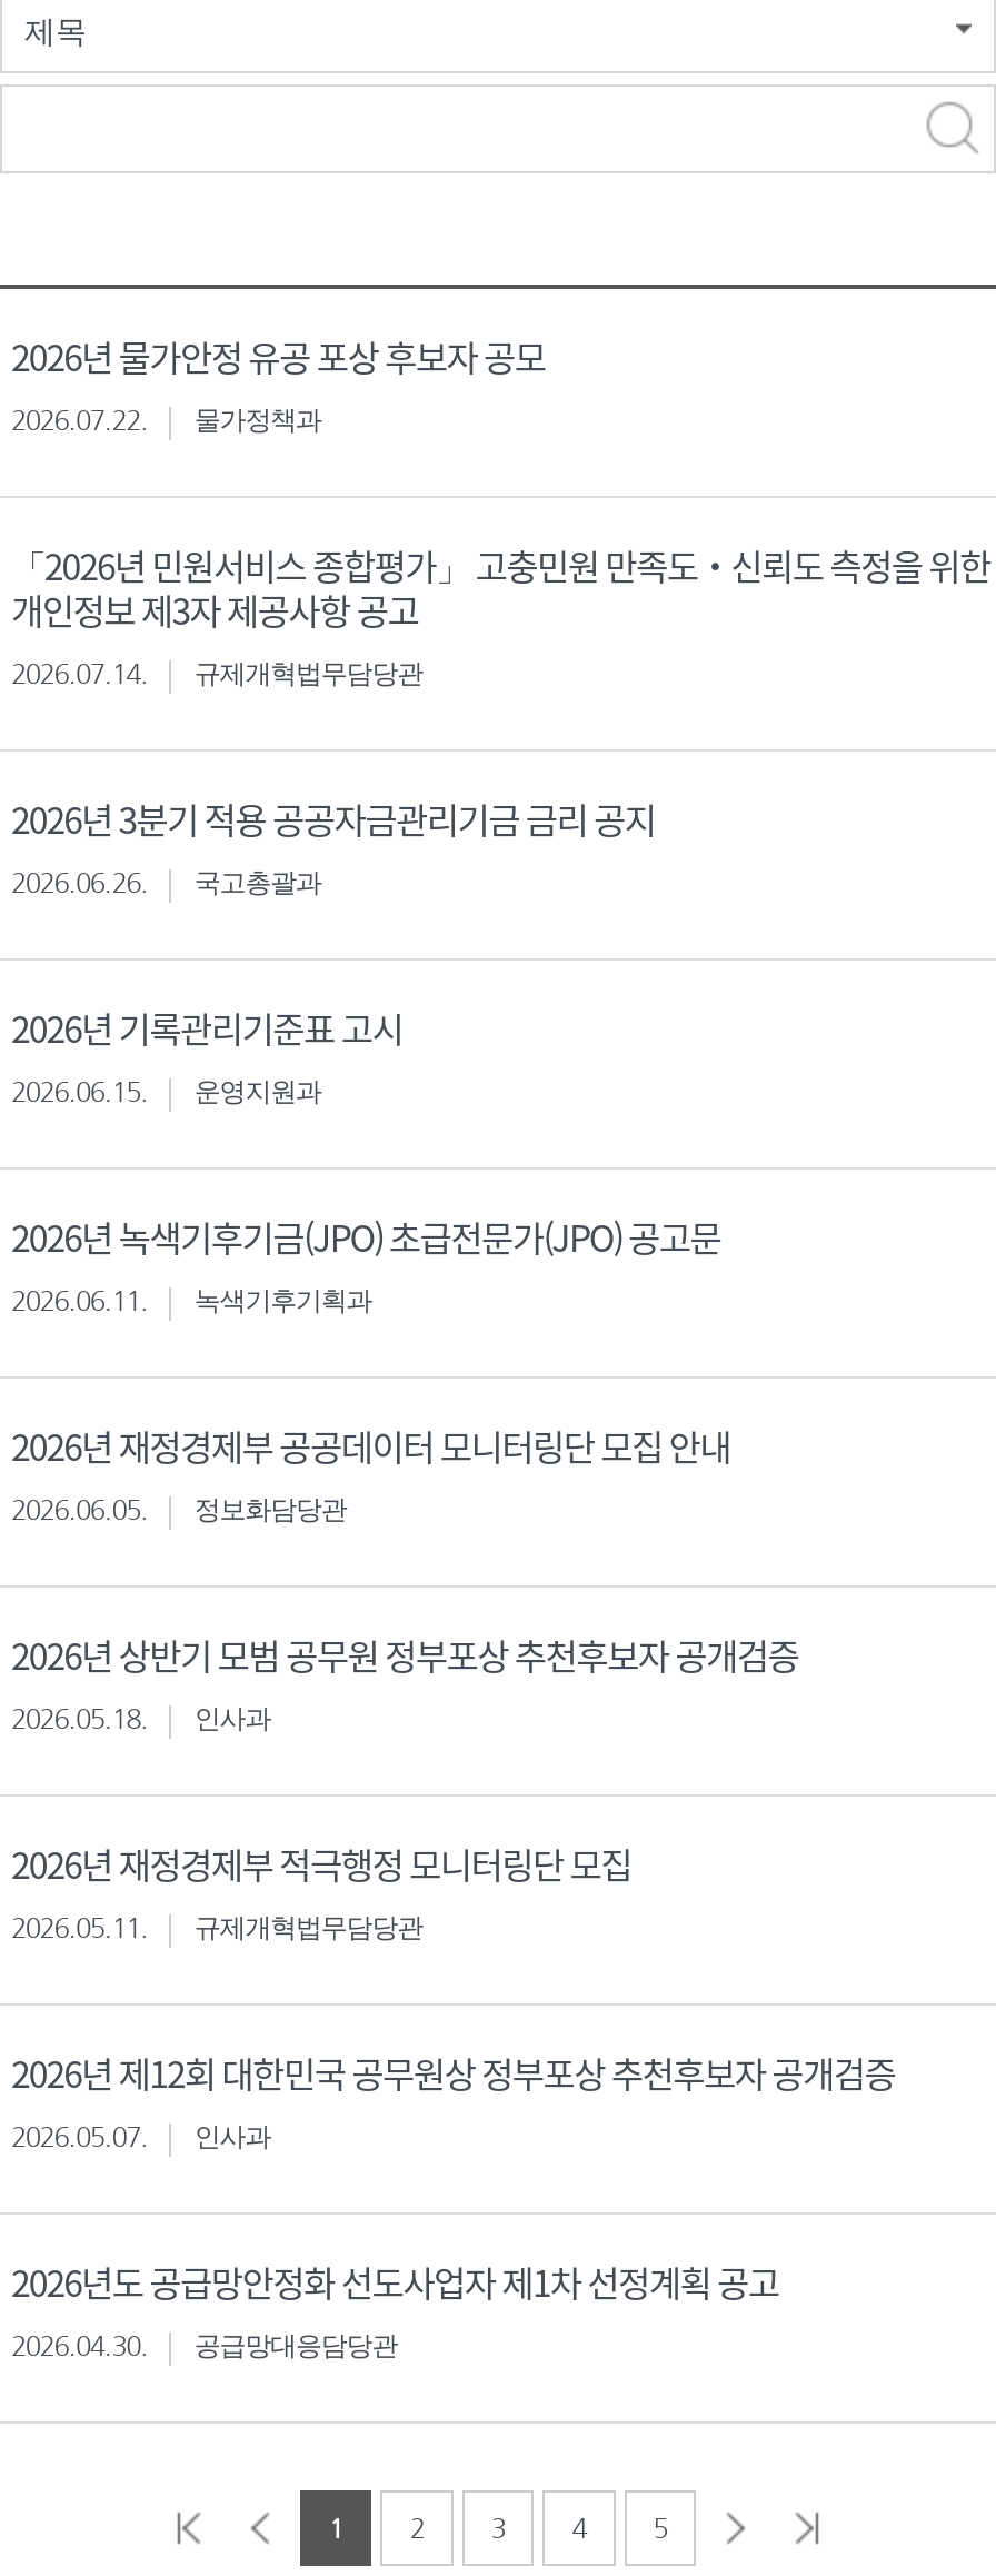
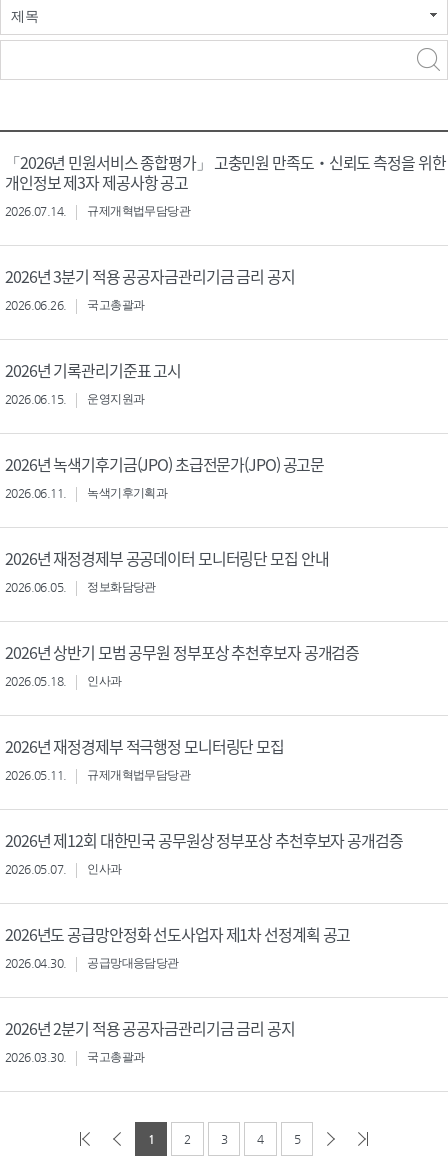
[11,330,545,437] 2026년 물가안정 유공 포상 후보자 공모 | 2026.07.22. | 물가정책과 -> none
moved [11,539,990,2362] -> [5,150,445,970]: 「2026년 민원서비스 종합평가」 고충민원 만족도‧신뢰도 측정을 위한 | 개인정보 제3자 제공사항 공고 | 2026.07.14. | ... | 2026.04.30. | 공급망대응담당관
none -> [5,1016,295,1064] 2026년 2분기 적용 공공자금관리기금 금리 공지 | 2026.03.30. | 국고총괄과

